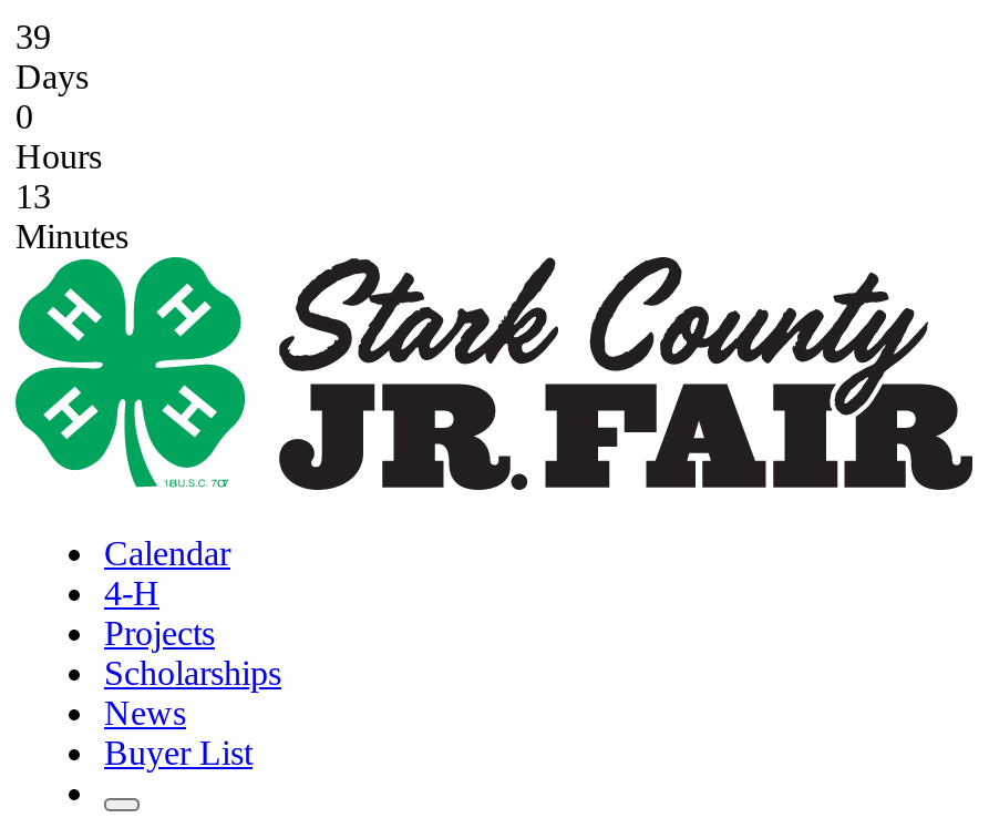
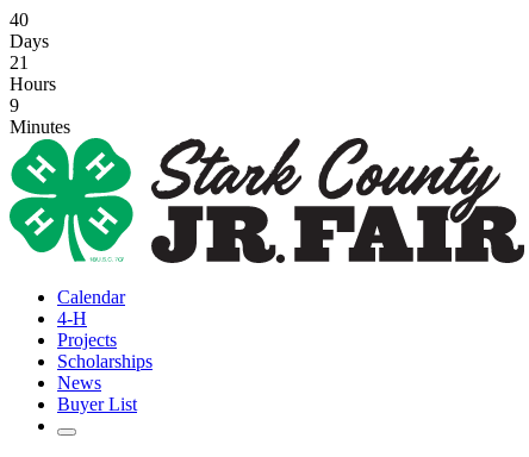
[16,18,51,55] 39 -> [10,10,29,30] 40
[16,98,33,135] 0 -> [10,52,29,73] 21
[16,177,51,215] 13 -> [10,95,19,115] 9

